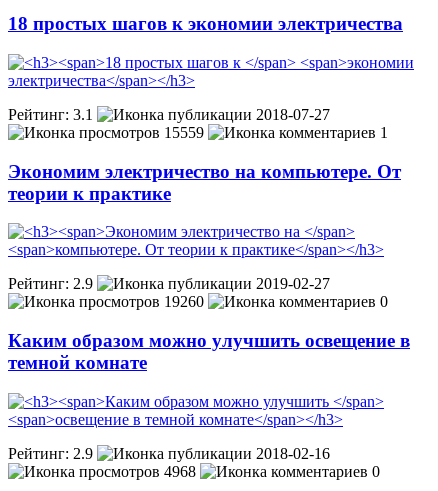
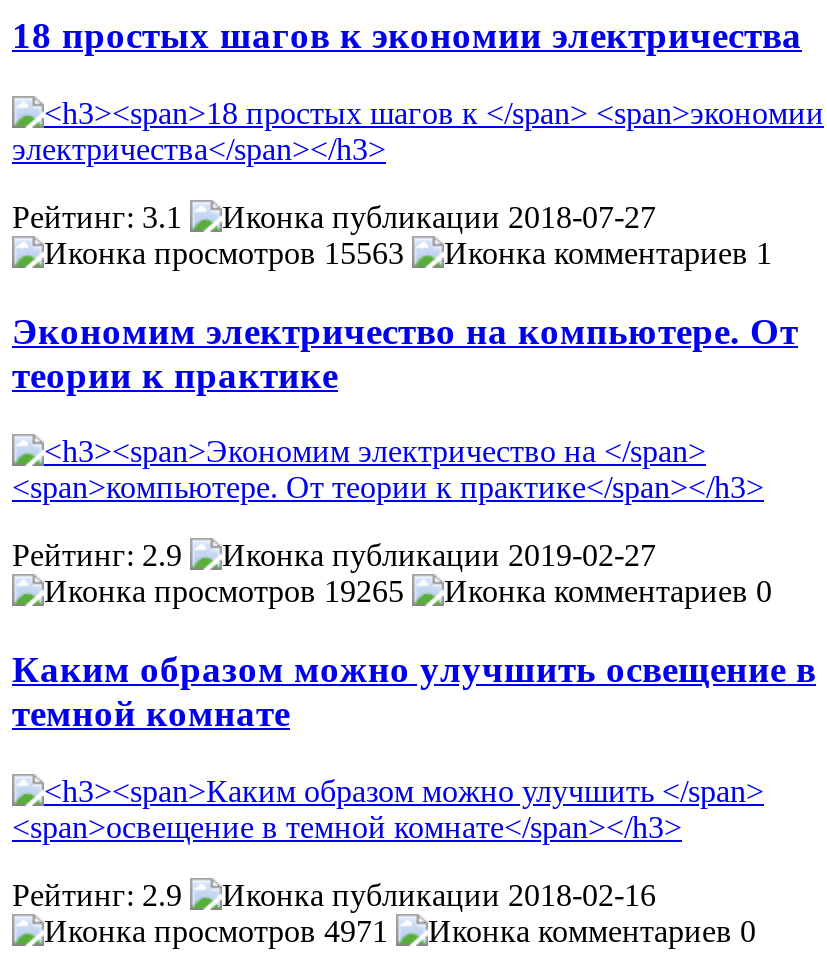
[160,124,208,141] 15559 -> [316,236,412,270] 15563
[160,293,208,310] 19260 -> [316,575,412,609] 19265
[160,463,200,480] 4968 -> [316,914,396,948] 4971

